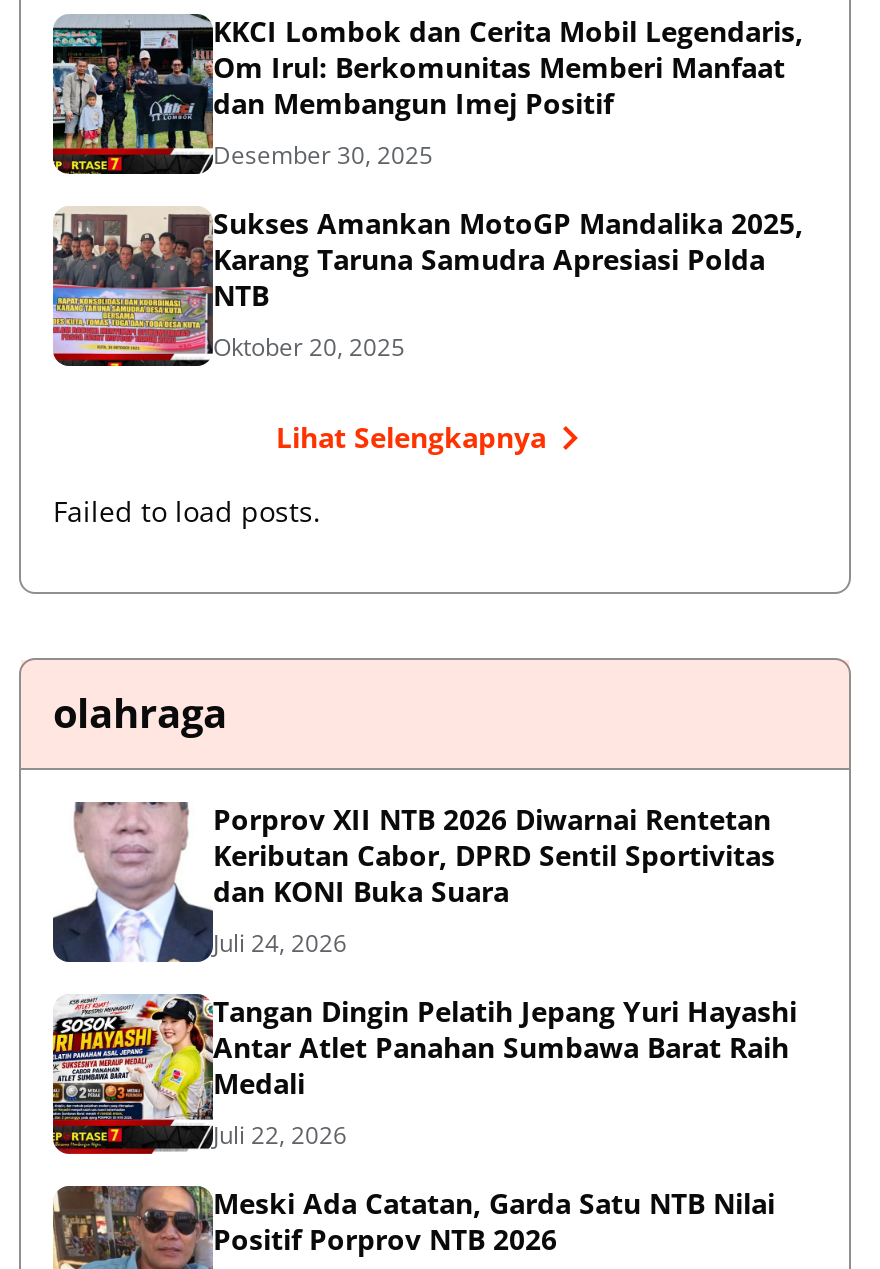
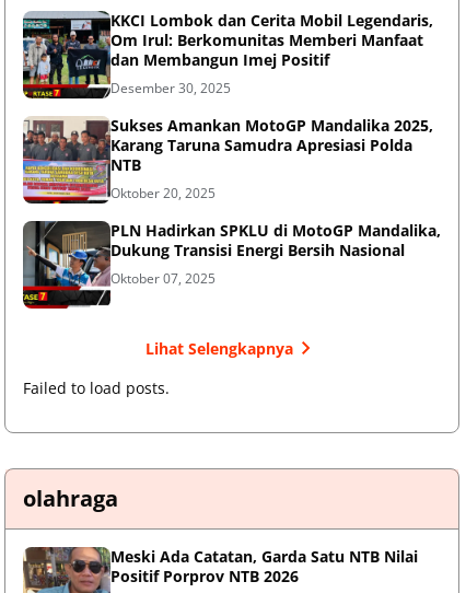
none -> [22,220,441,310] [image] | PLN Hadirkan SPKLU di MotoGP Mandalika, | Dukung Transisi Energi Bersih Nasional | Oktober 07, 2025
moved [53,419,546,740] -> [23,338,293,514]: Lihat Selengkapnya | Failed to load posts. | olahraga
[51,800,797,1152] [image] | Porprov XII NTB 2026 Diwarnai Rentetan | Keributan Cabor, DPRD Sentil Sportivitas | dan KONI Buka Suara | Juli 24, 2026 | Tangan Dingin Pelatih Jepang Yuri Hayashi | Antar Atlet Panahan Sumbawa Barat Raih | Medali | Juli 22, 2026 -> none
[51,993,185,1155] [image] -> none

